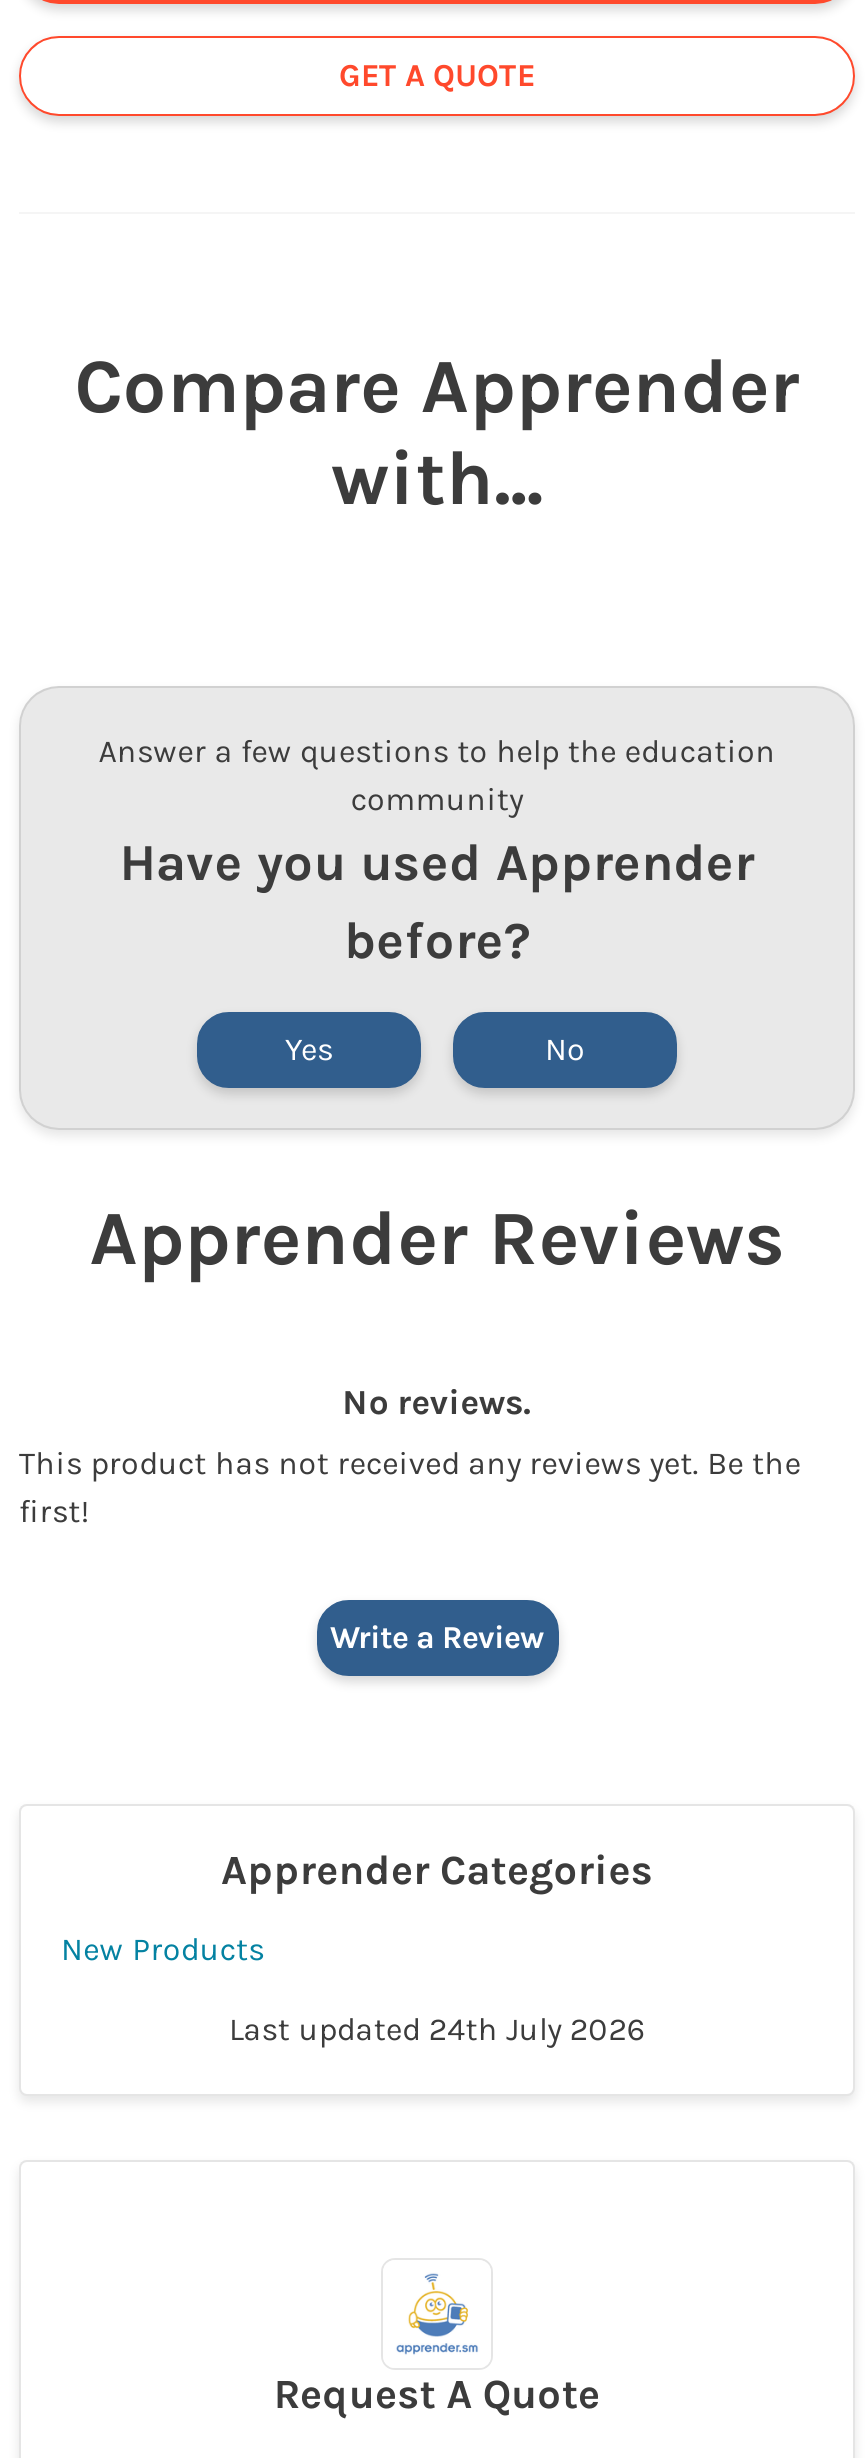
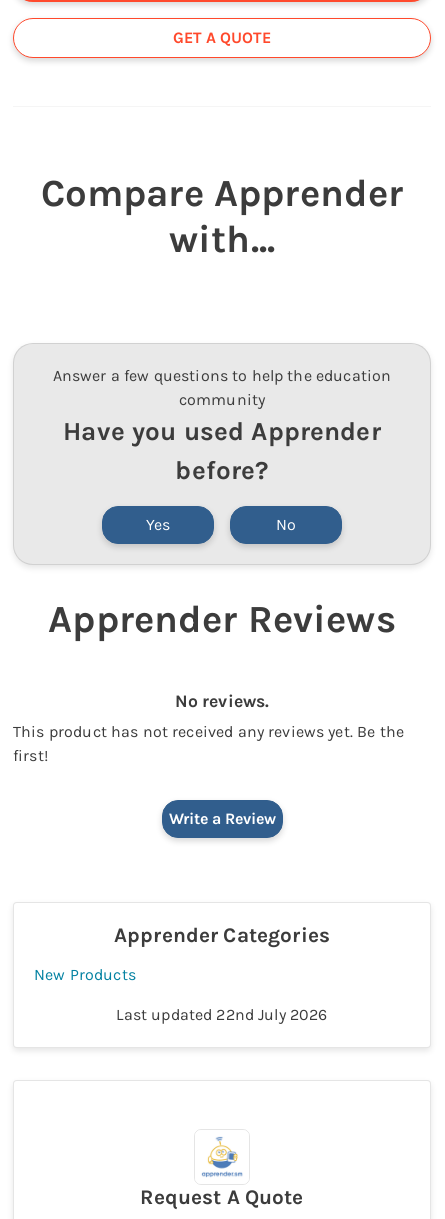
[229,2009,645,2047] Last updated 24th July 2026 -> [116,1005,327,1024] Last updated 22nd July 2026

